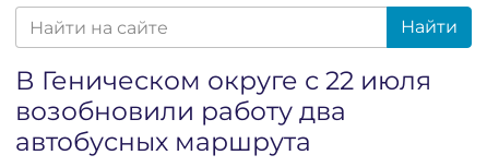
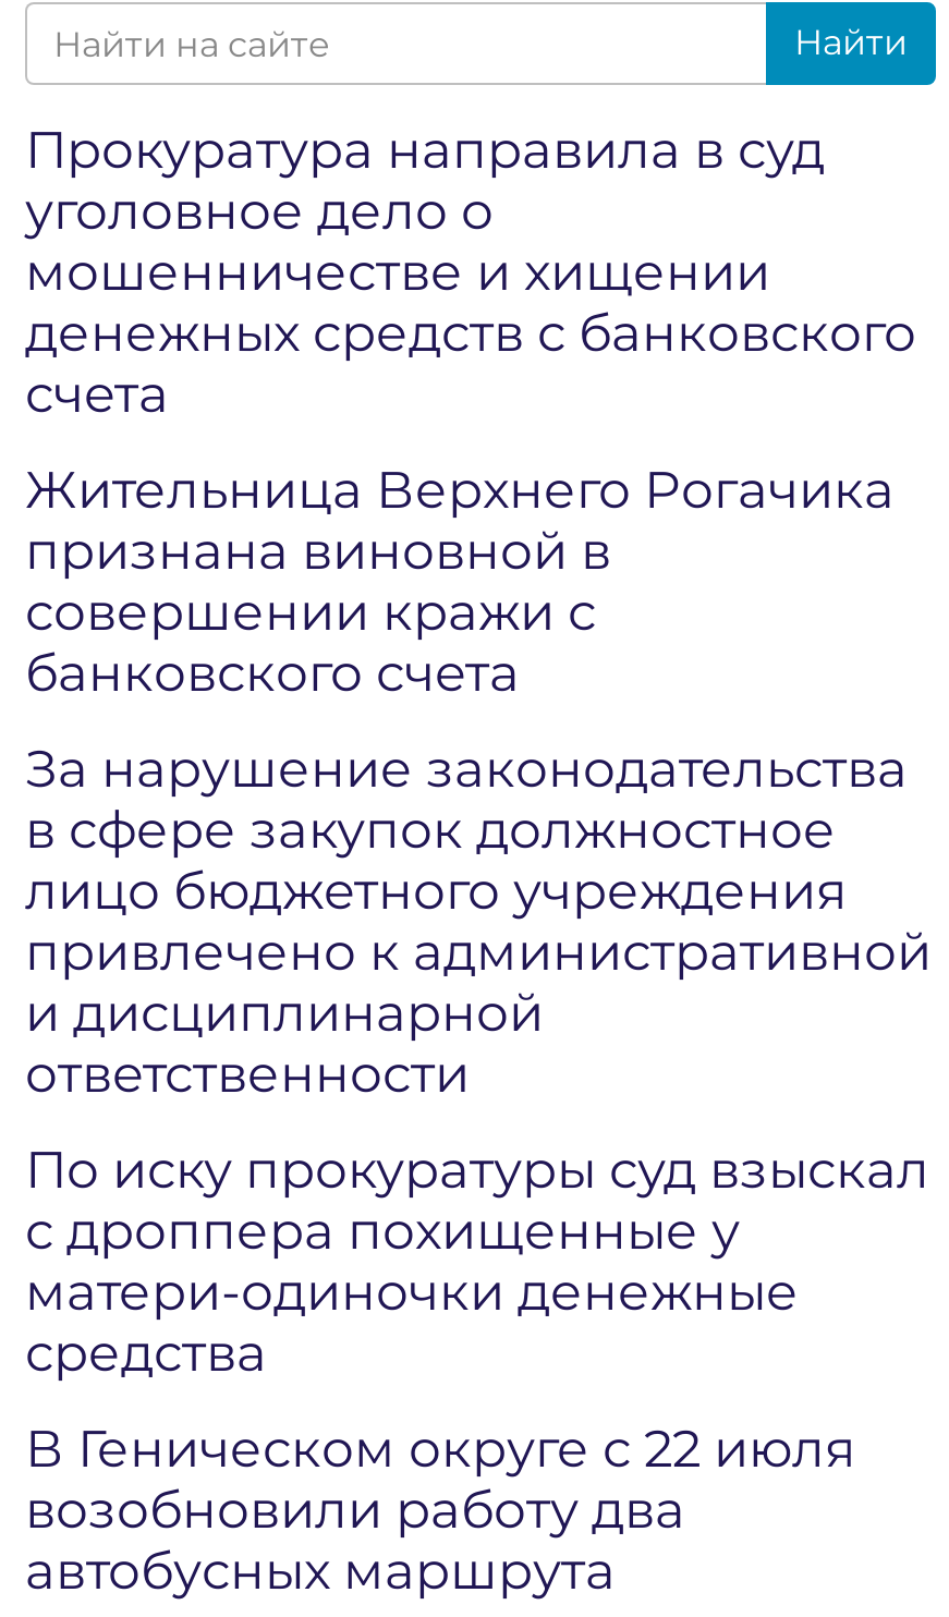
none -> [25,119,932,1385] Прокуратура направила в суд | уголовное дело о | мошенничестве и хищении | денежных средств с банковского | счета | Жительница Верхнего Рогачика | признана виновной в | совершении кражи с | банковского счета | За нарушение законодательства | в сфере закупок должностное | лицо бюджетного учреждения | привлечено к административной | и дисциплинарной | ответственности | По иску прокуратуры суд взыскал | с дроппера похищенные у | матери-одиночки денежные | средства

